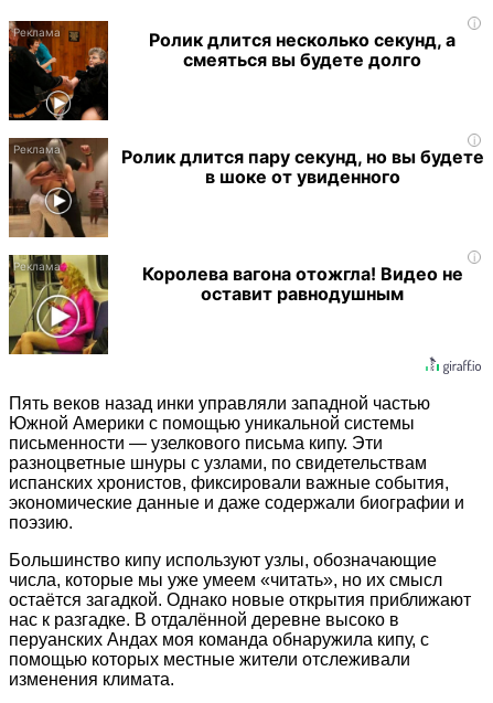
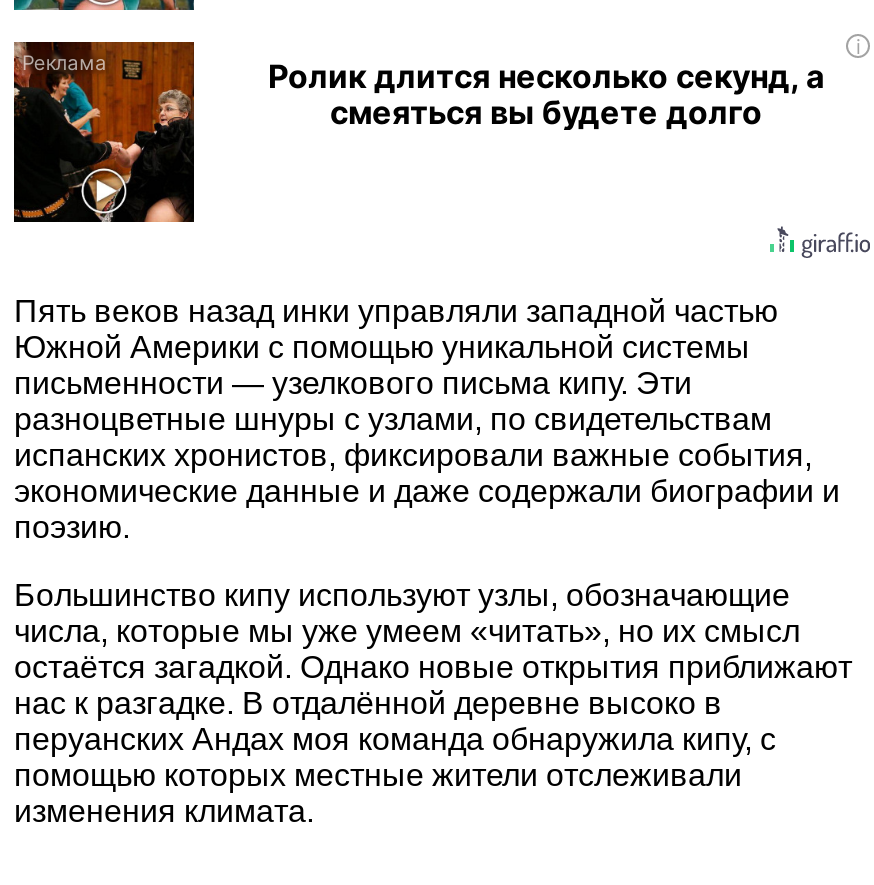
[8,137,484,238] [image] | Ролик длится пару секунд, но вы будете | в шоке от увиденного -> none
[8,254,463,355] [image] | Королева вагона отожгла! Видео не | оставит равнодушным -> none

